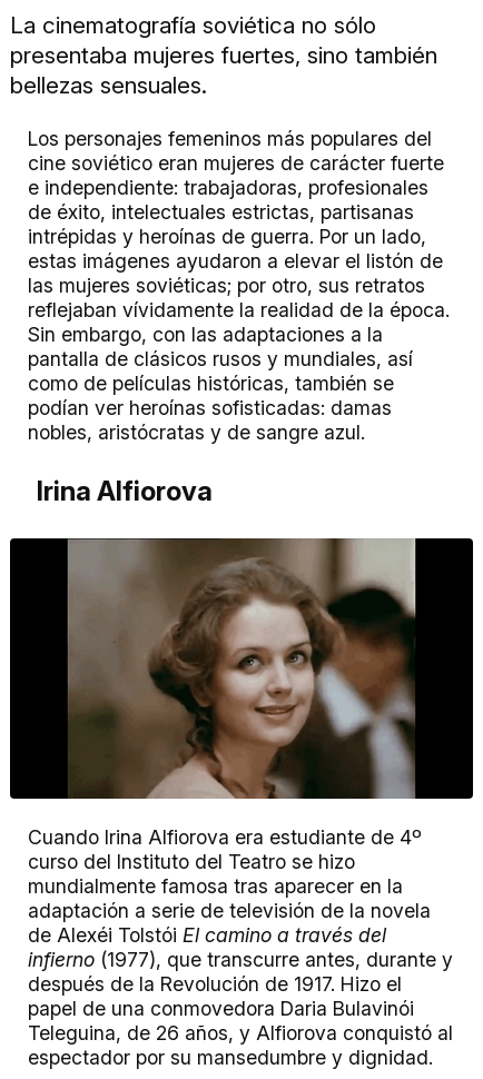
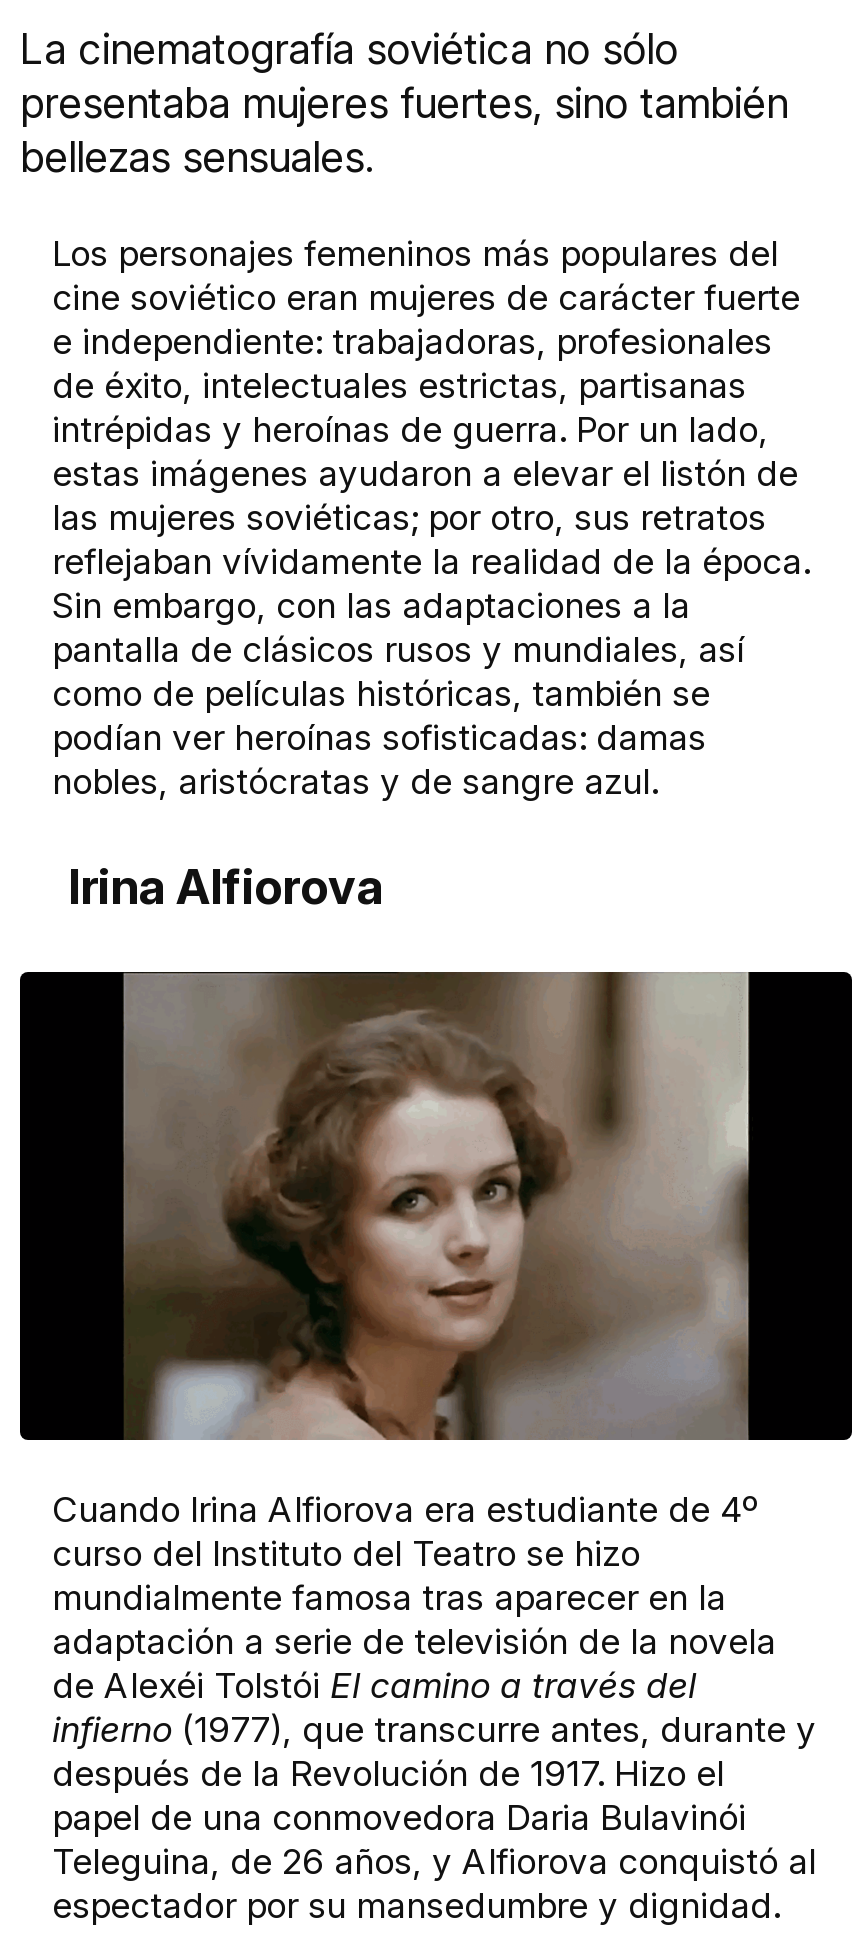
[82,557,415,799] [image] -> [148,1008,750,1440] [image]

